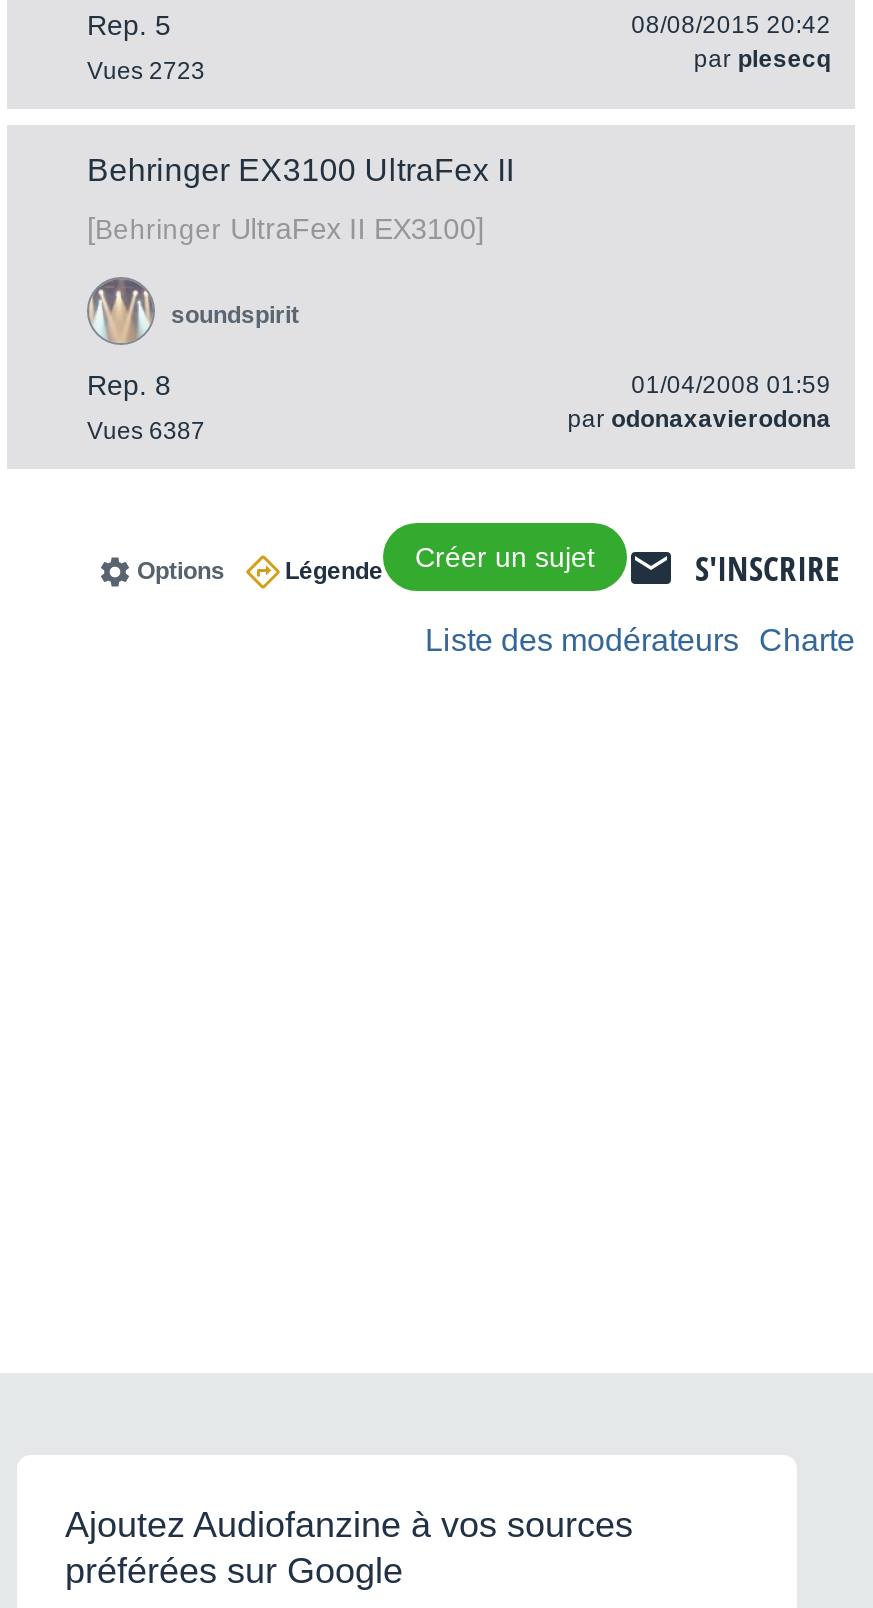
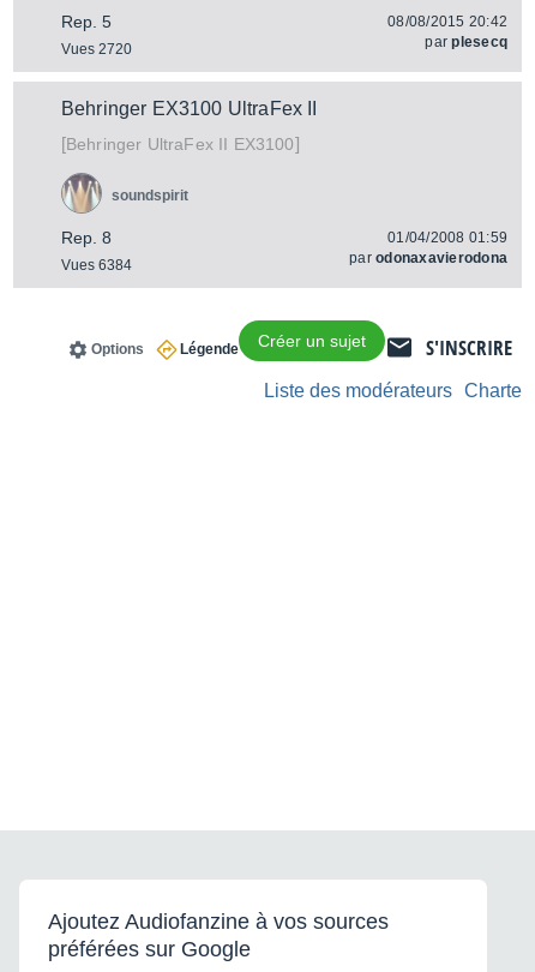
[87,57,205,85] Vues 2723 -> [61,41,132,58] Vues 2720
[87,417,205,445] Vues 6387 -> [61,257,132,274] Vues 6384

